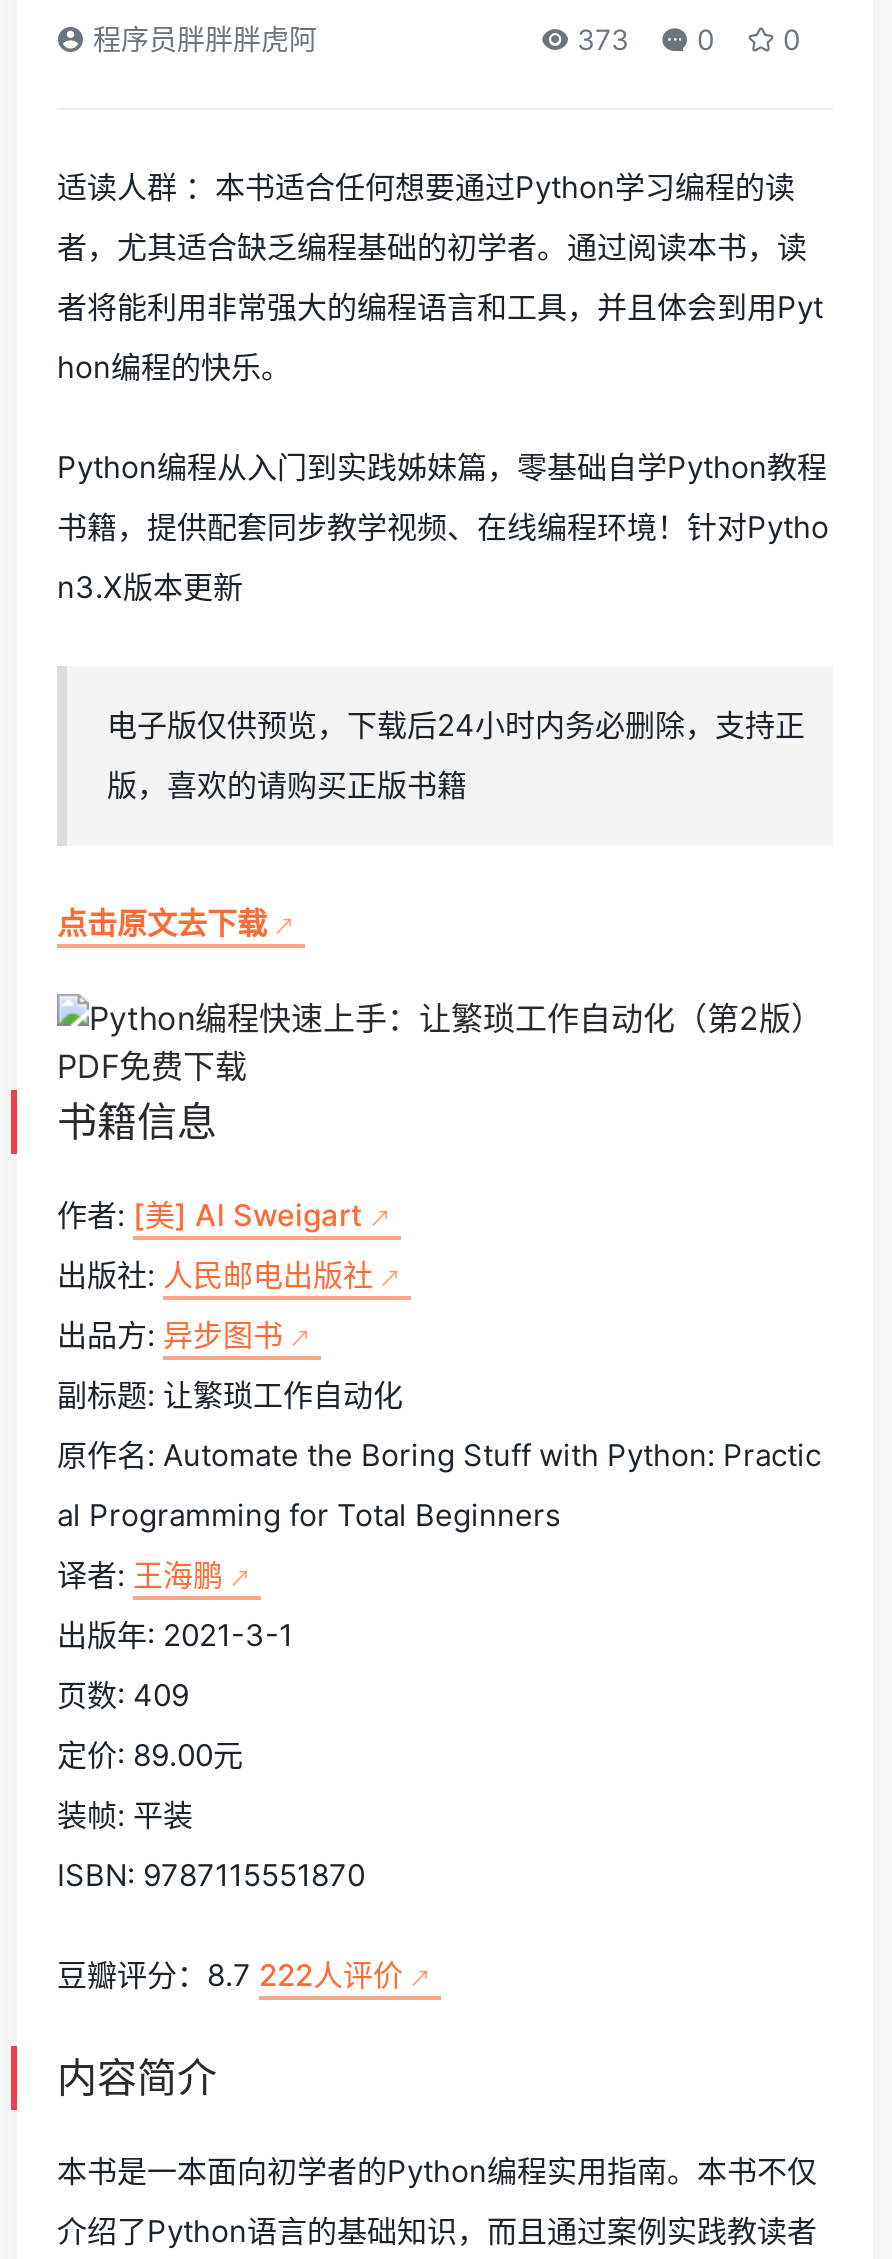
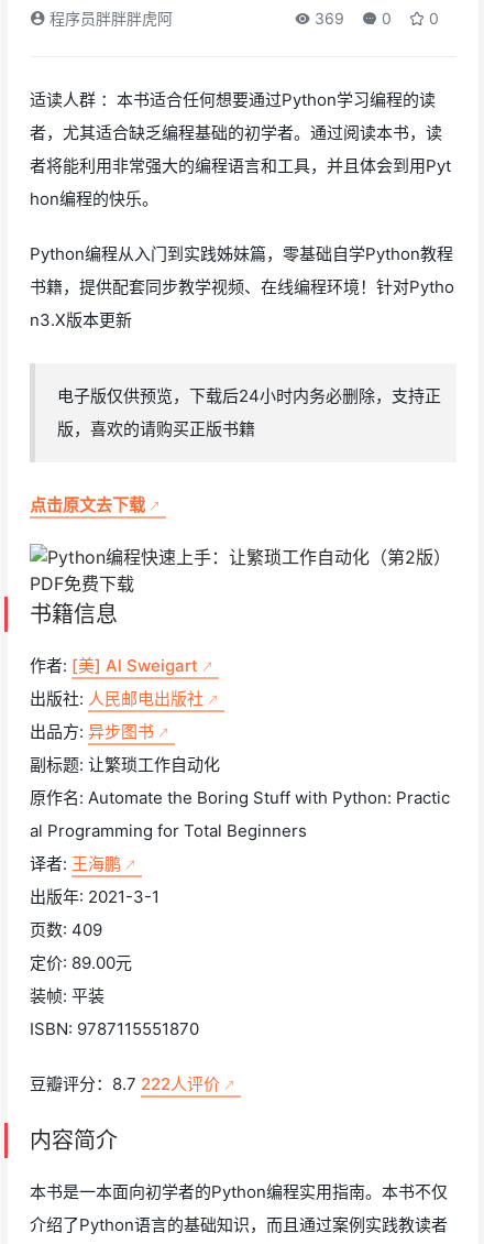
[569,22,801,56] 373 0 0 -> [310,9,439,28] 369 0 0

